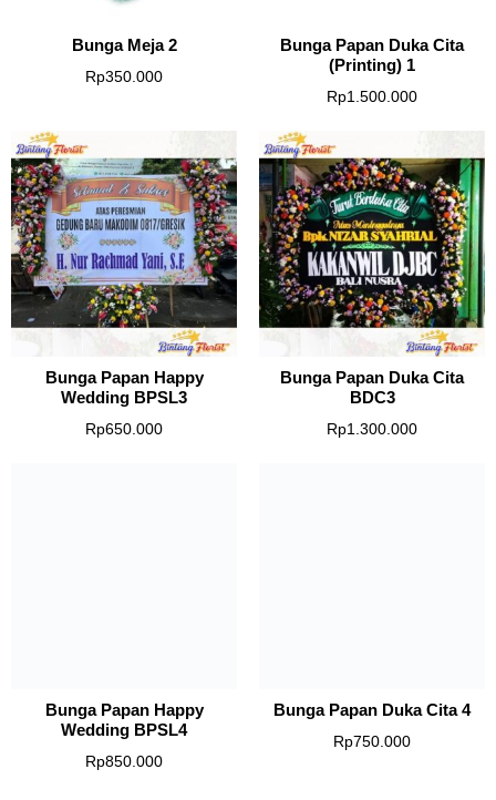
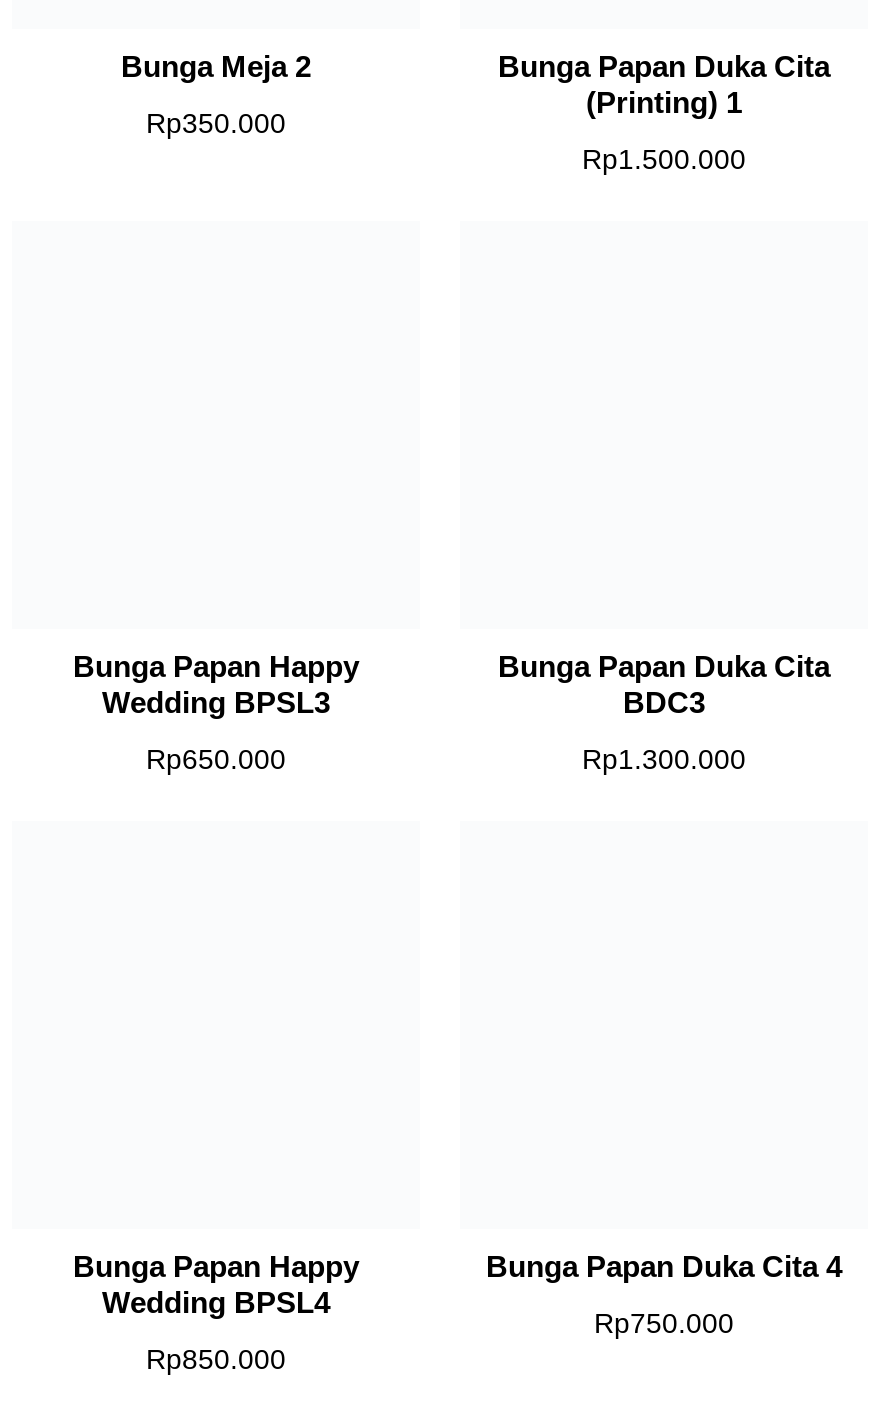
[10,131,238,358] [image] -> none
[258,131,486,358] [image] -> none

